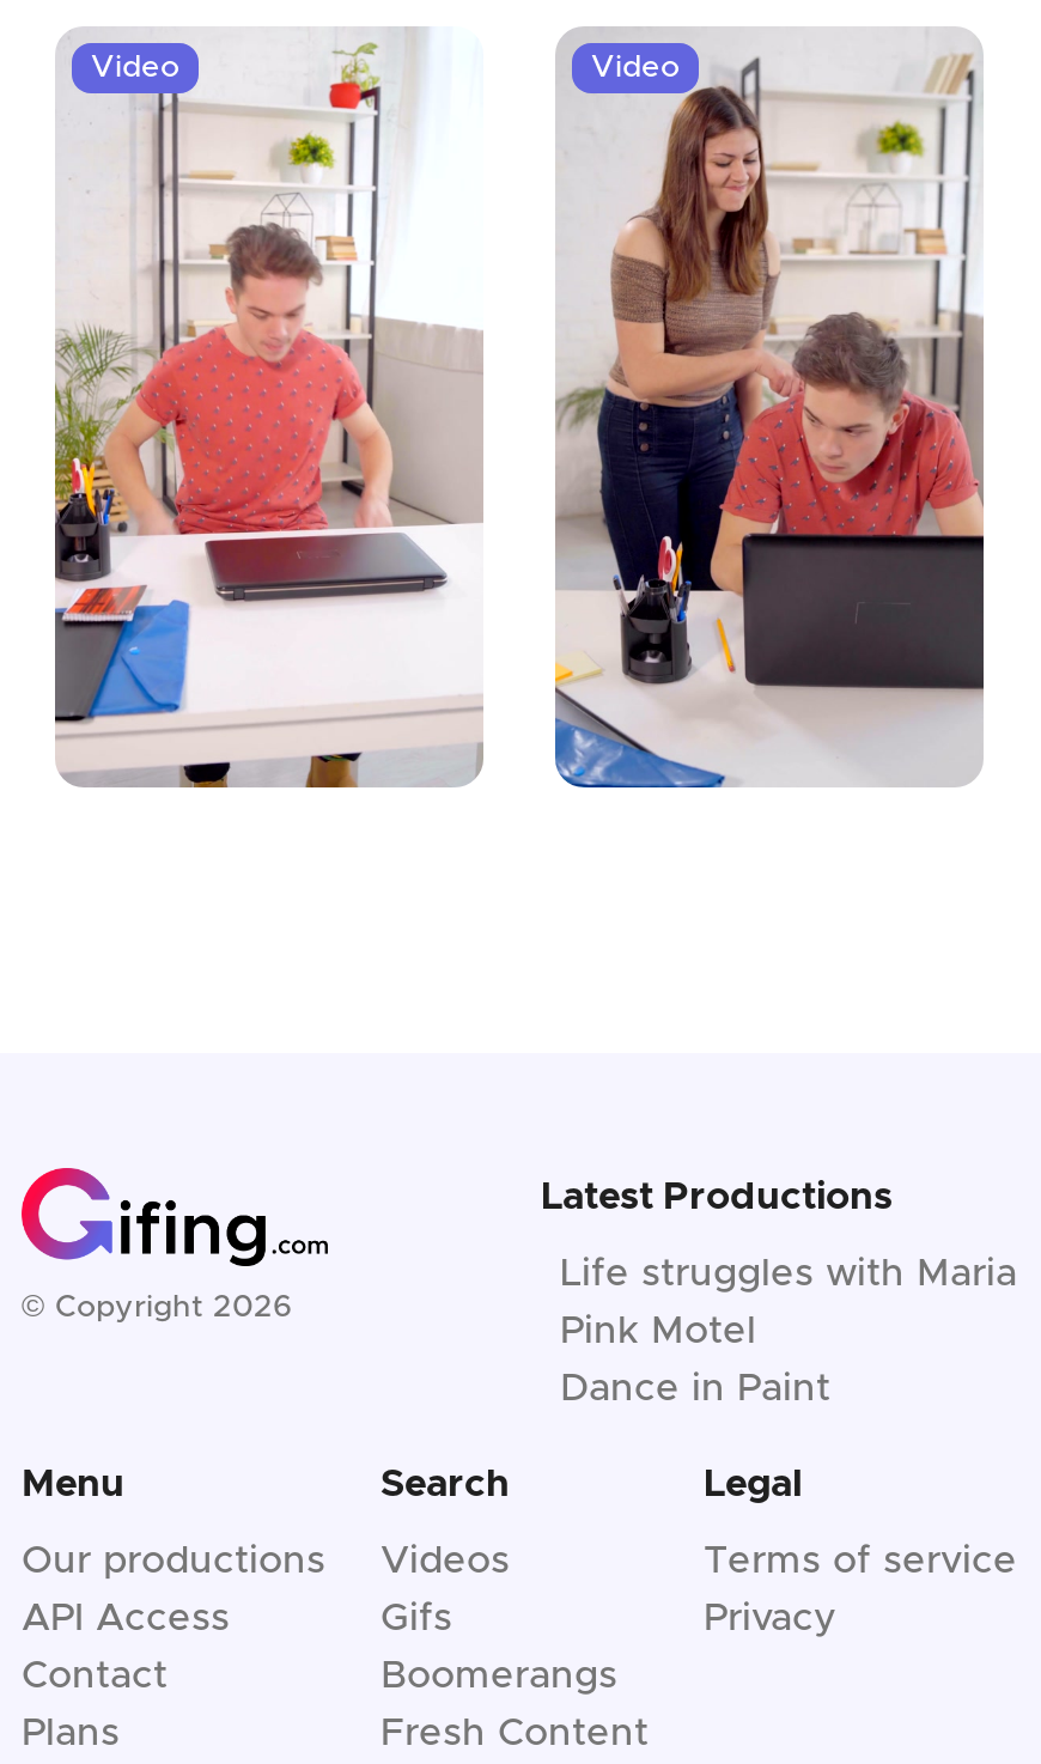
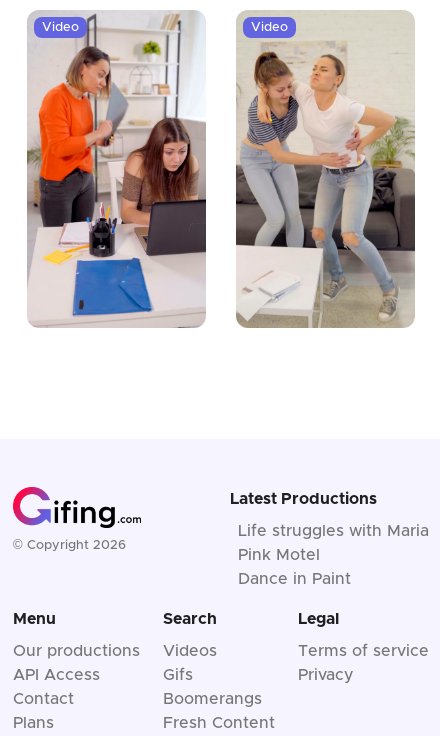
[53,29,483,790] [image] -> [27,10,207,328] [image]
[553,34,984,790] [image] -> [235,12,416,329] [image]

